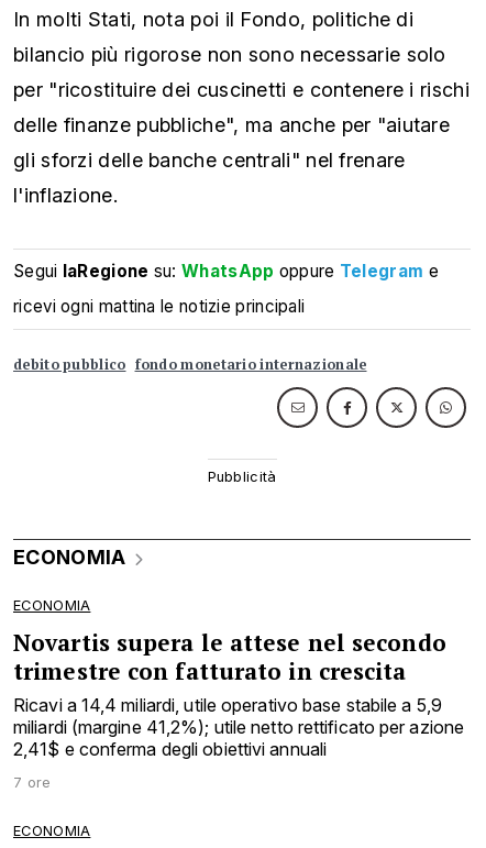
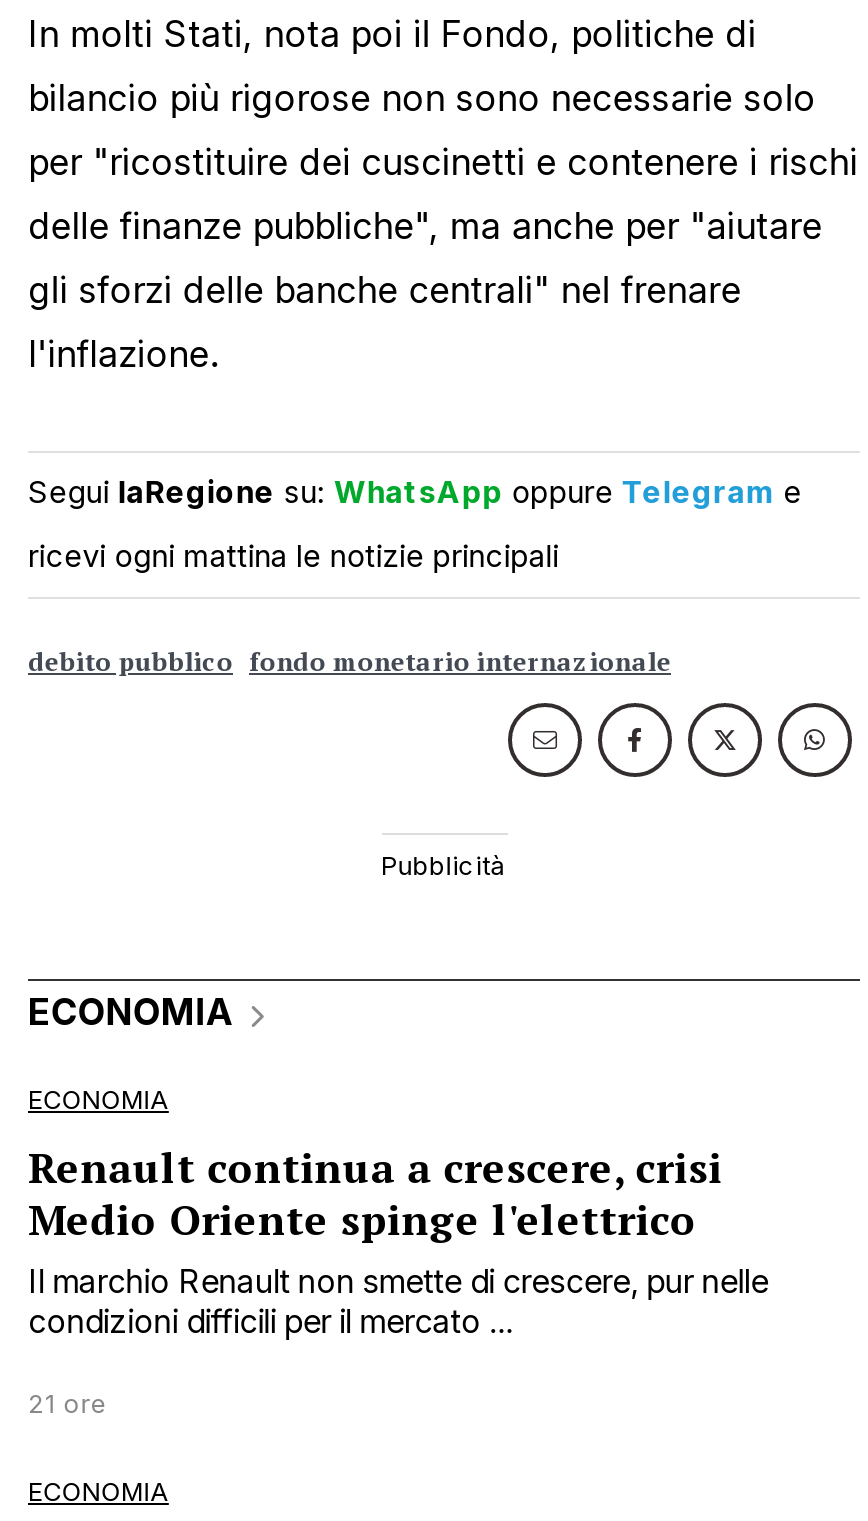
[13,627,464,760] Novartis supera le attese nel secondo | trimestre con fatturato in crescita | Ricavi a 14,4 miliardi, utile operativo base stabile a 5,9 | miliardi (margine 41,2%); utile netto rettificato per azione | 2,41$ e conferma degli obiettivi annuali -> [28,1140,768,1342] Renault continua a crescere, crisi | Medio Oriente spinge l'elettrico | Il marchio Renault non smette di crescere, pur nelle | condizioni difficili per il mercato ...
[13,775,51,791] 7 ore -> [28,1390,108,1420] 21 ore

